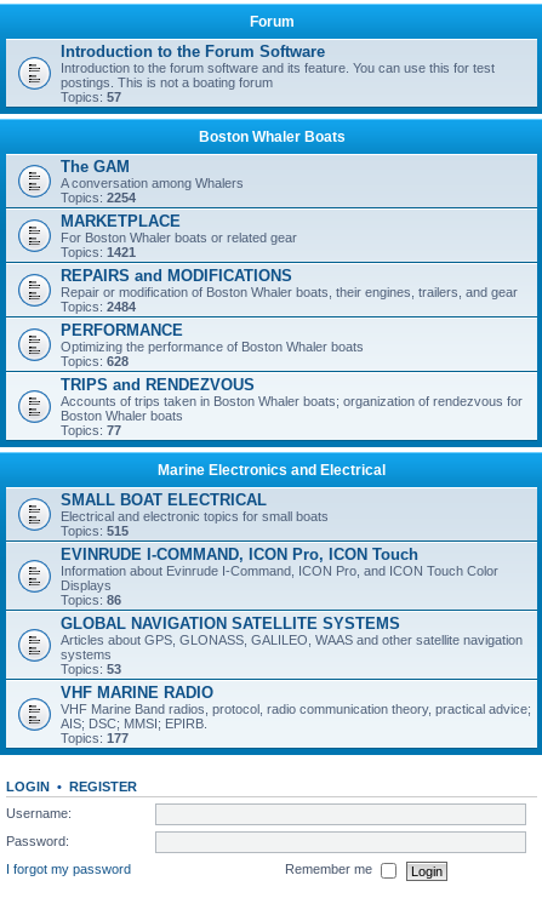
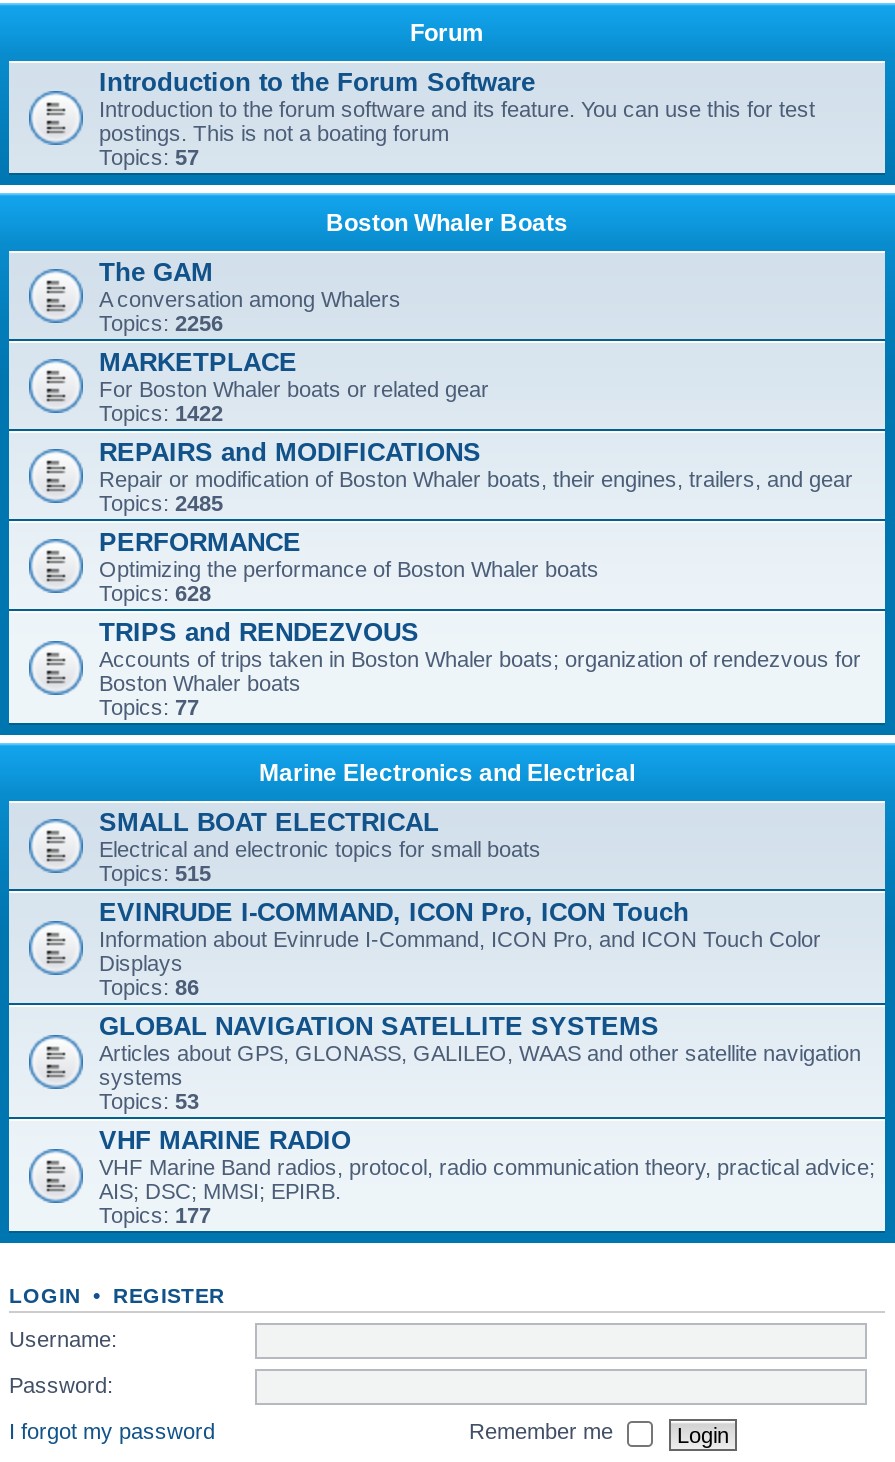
[61,190,136,205] Topics: 2254 -> [99,311,223,335] Topics: 2256
[61,245,136,259] Topics: 1421 -> [99,401,223,425] Topics: 1422
[61,299,136,314] Topics: 2484 -> [99,491,223,515] Topics: 2485

